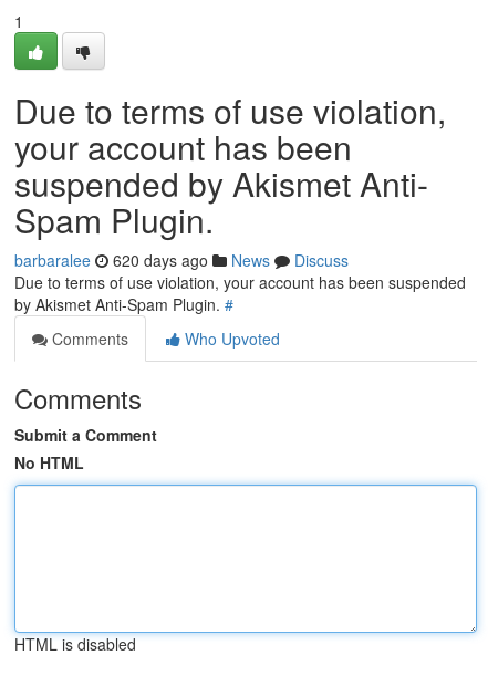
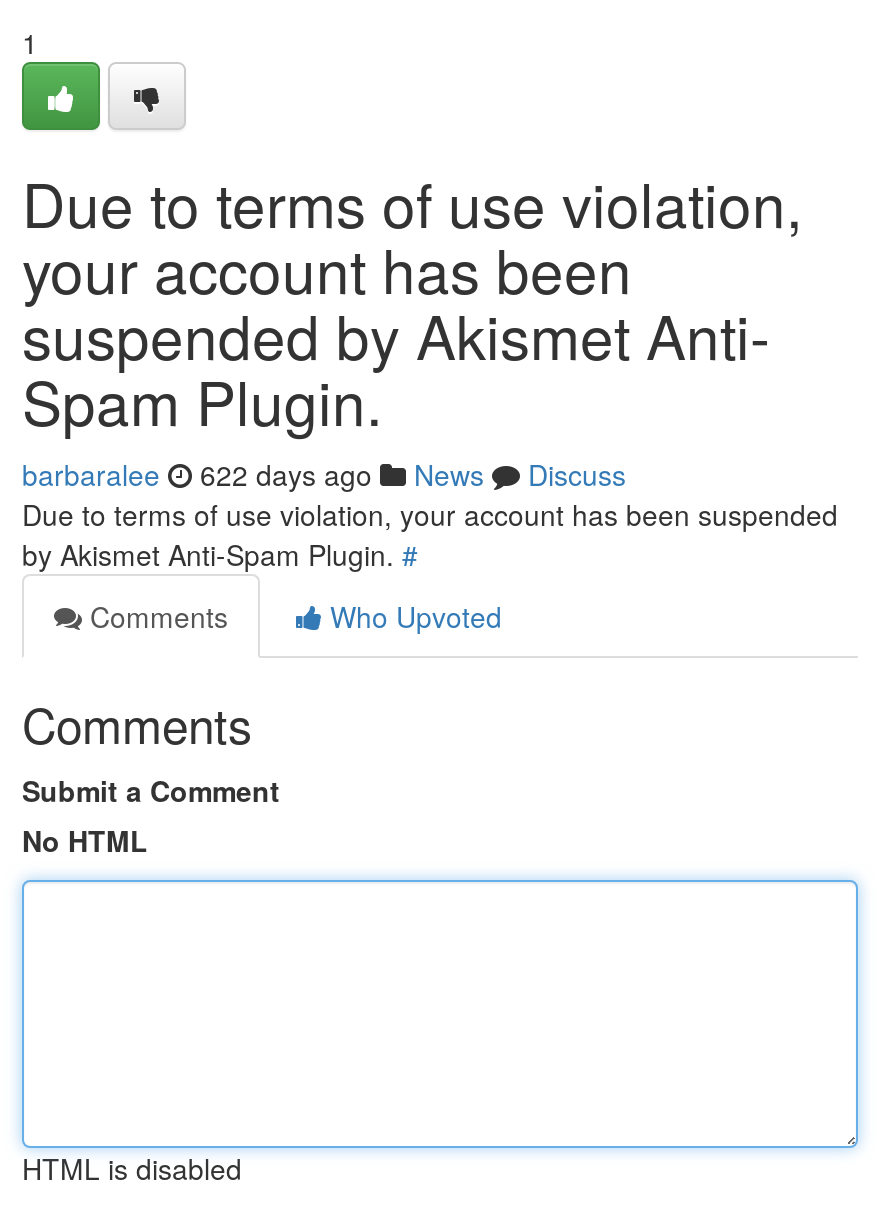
[14,249,349,271] barbaralee 620 days ago News Discuss -> [22,454,626,494] barbaralee 622 days ago News Discuss

